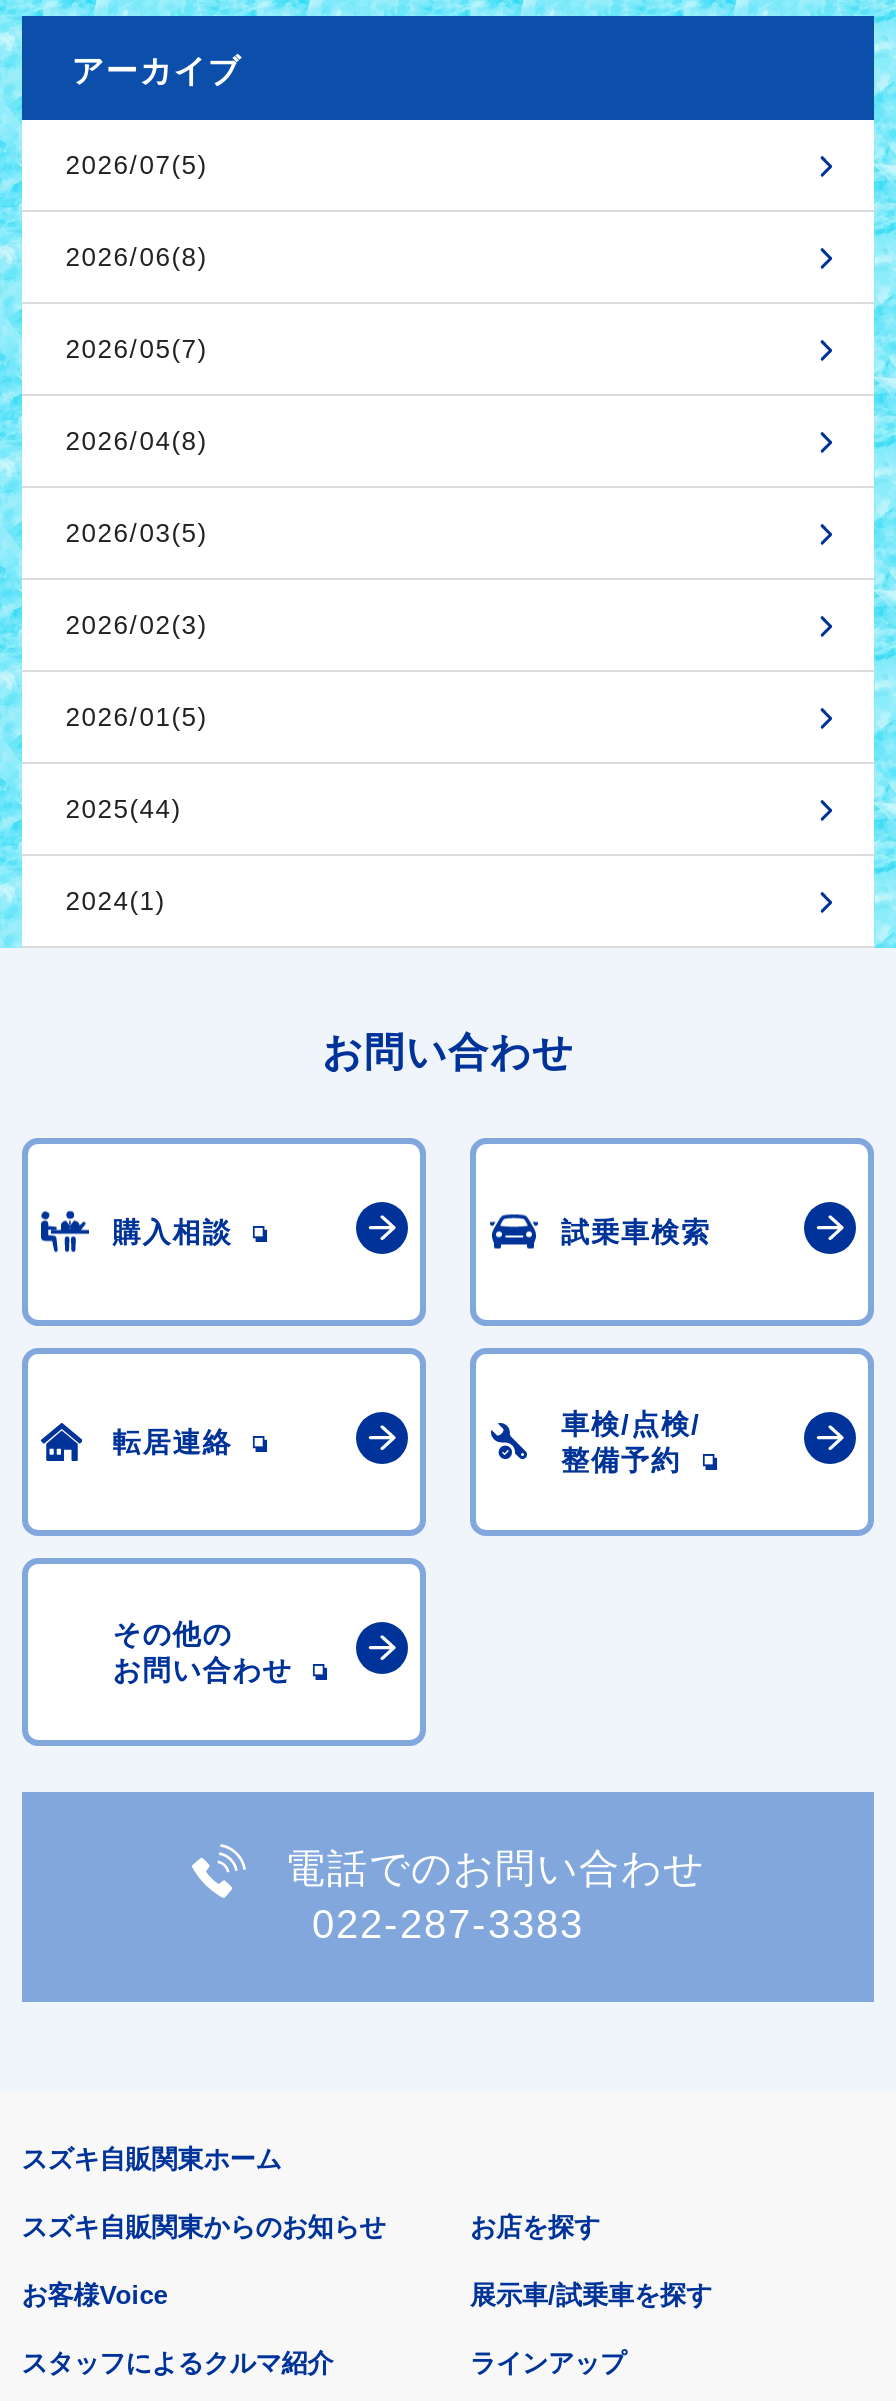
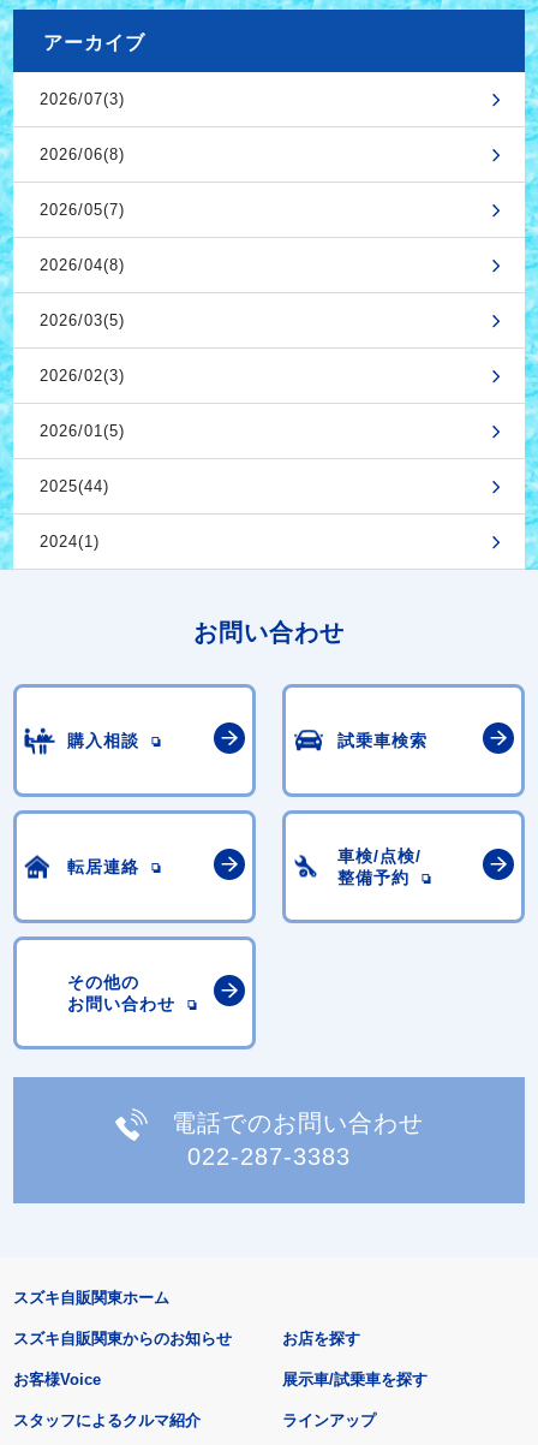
[66,150,208,180] 2026/07(5) -> [39,90,125,108] 2026/07(3)

